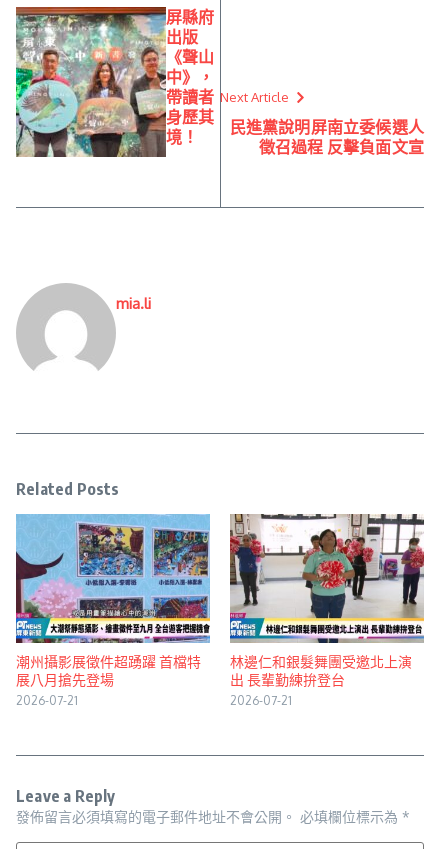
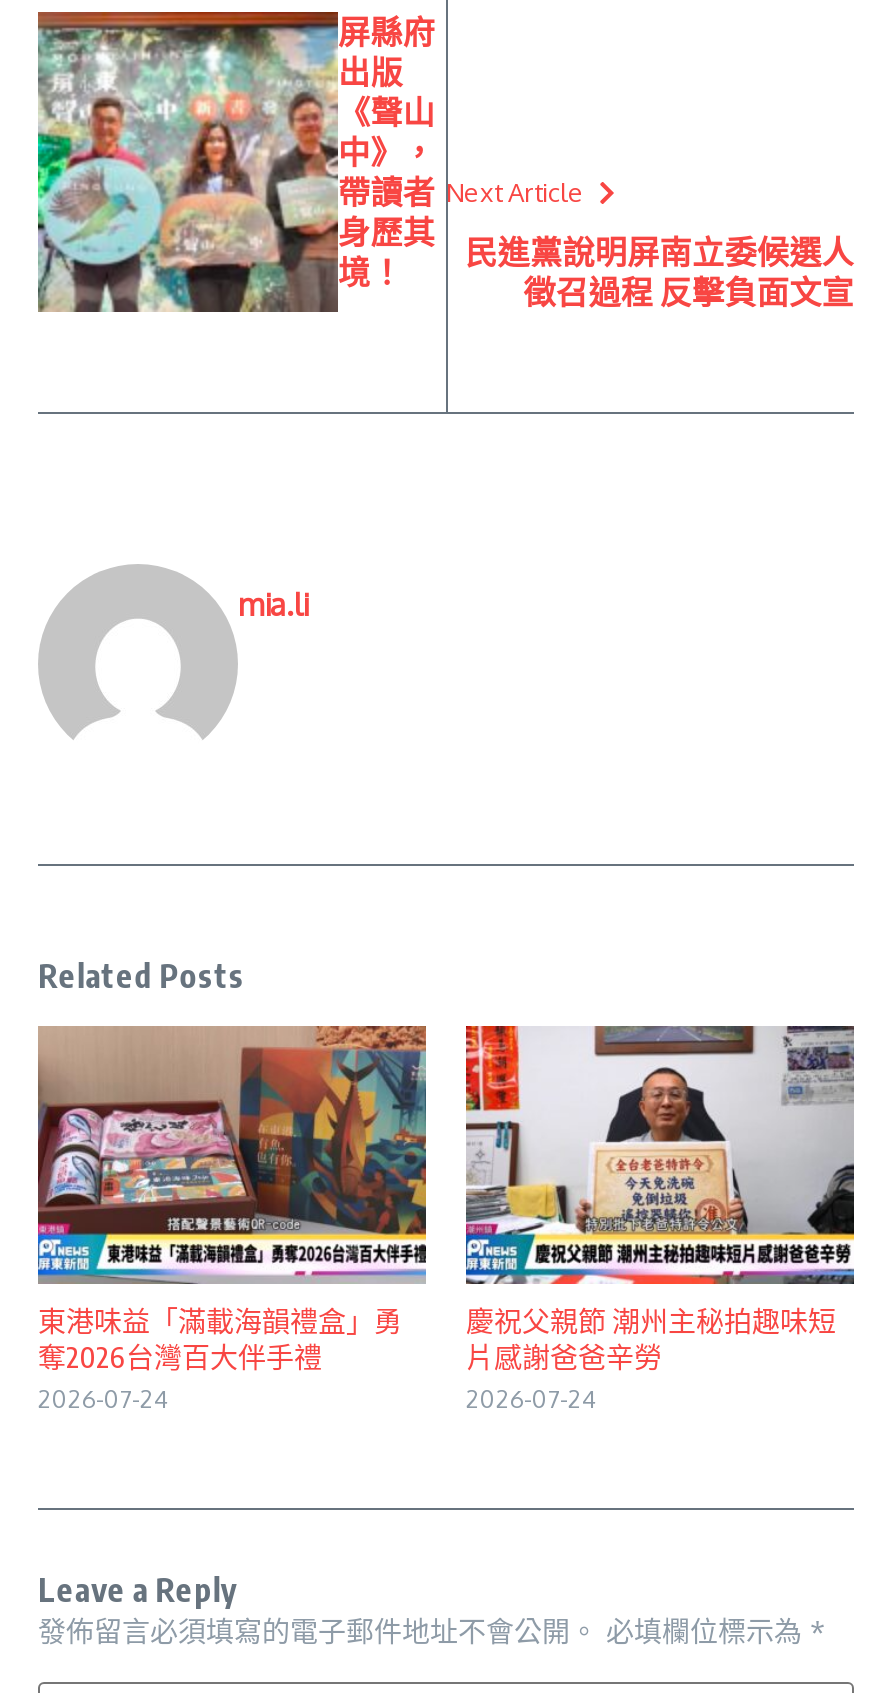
[15,513,211,708] [image] | 潮州攝影展徵件超踴躍 首檔特 | 展八月搶先登場 | 2026-07-21 -> [36,1024,428,1414] [image] | 東港味益「滿載海韻禮盒」勇 | 奪2026台灣百大伴手禮 | 2026-07-24
[229,513,425,708] [image] | 林邊仁和銀髮舞團受邀北上演 | 出 長輩勤練拚登台 | 2026-07-21 -> [464,1024,856,1414] [image] | 慶祝父親節 潮州主秘拍趣味短 | 片感謝爸爸辛勞 | 2026-07-24

